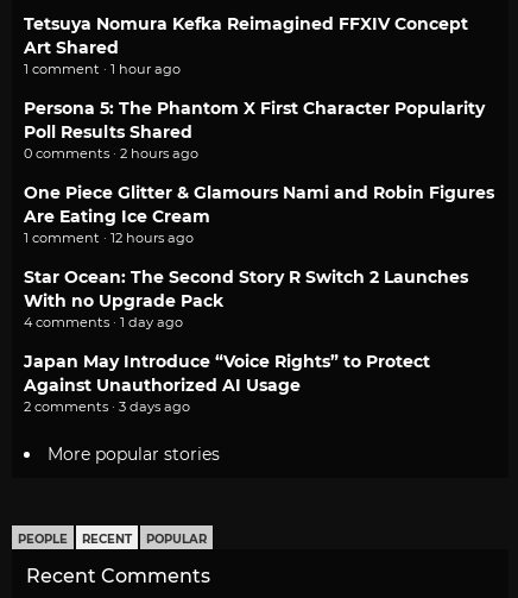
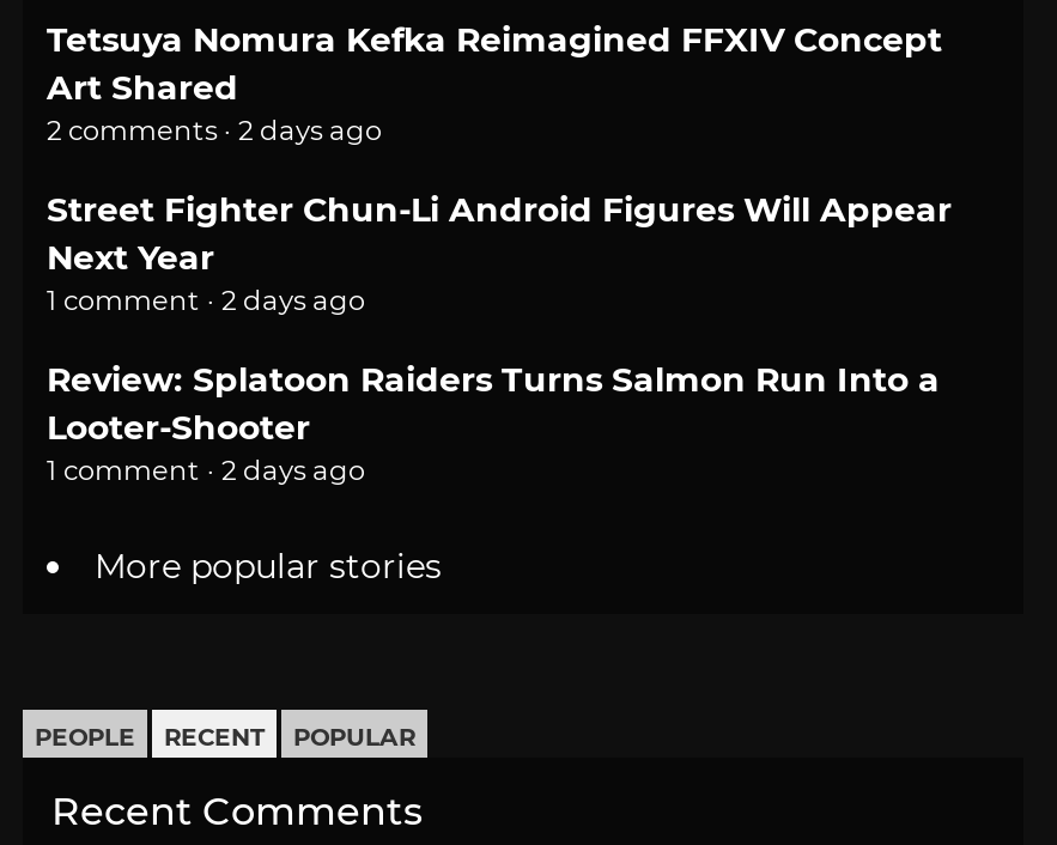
[24,61,494,415] 1 comment · 1 hour ago | Persona 5: The Phantom X First Character Popularity | Poll Results Shared | 0 comments · 2 hours ago | One Piece Glitter & Glamours Nami and Robin Figures | Are Eating Ice Cream | 1 comment · 12 hours ago | Star Ocean: The Second Story R Switch 2 Launches | With no Upgrade Pack | 4 comments · 1 day ago | Japan May Introduce “Voice Rights” to Protect | Against Unauthorized AI Usage | 2 comments · 3 days ago -> [47,113,952,487] 2 comments · 2 days ago | Street Fighter Chun-Li Android Figures Will Appear | Next Year | 1 comment · 2 days ago | Review: Splatoon Raiders Turns Salmon Run Into a | Looter-Shooter | 1 comment · 2 days ago

